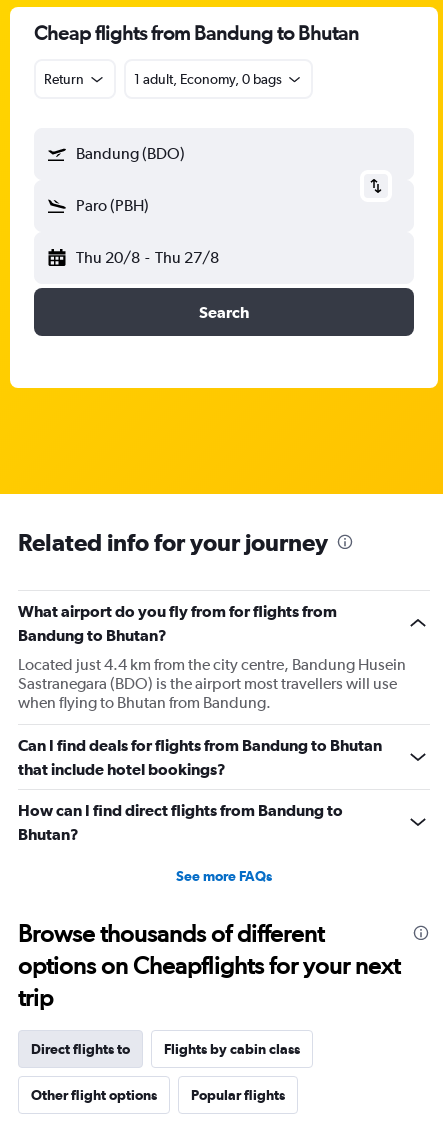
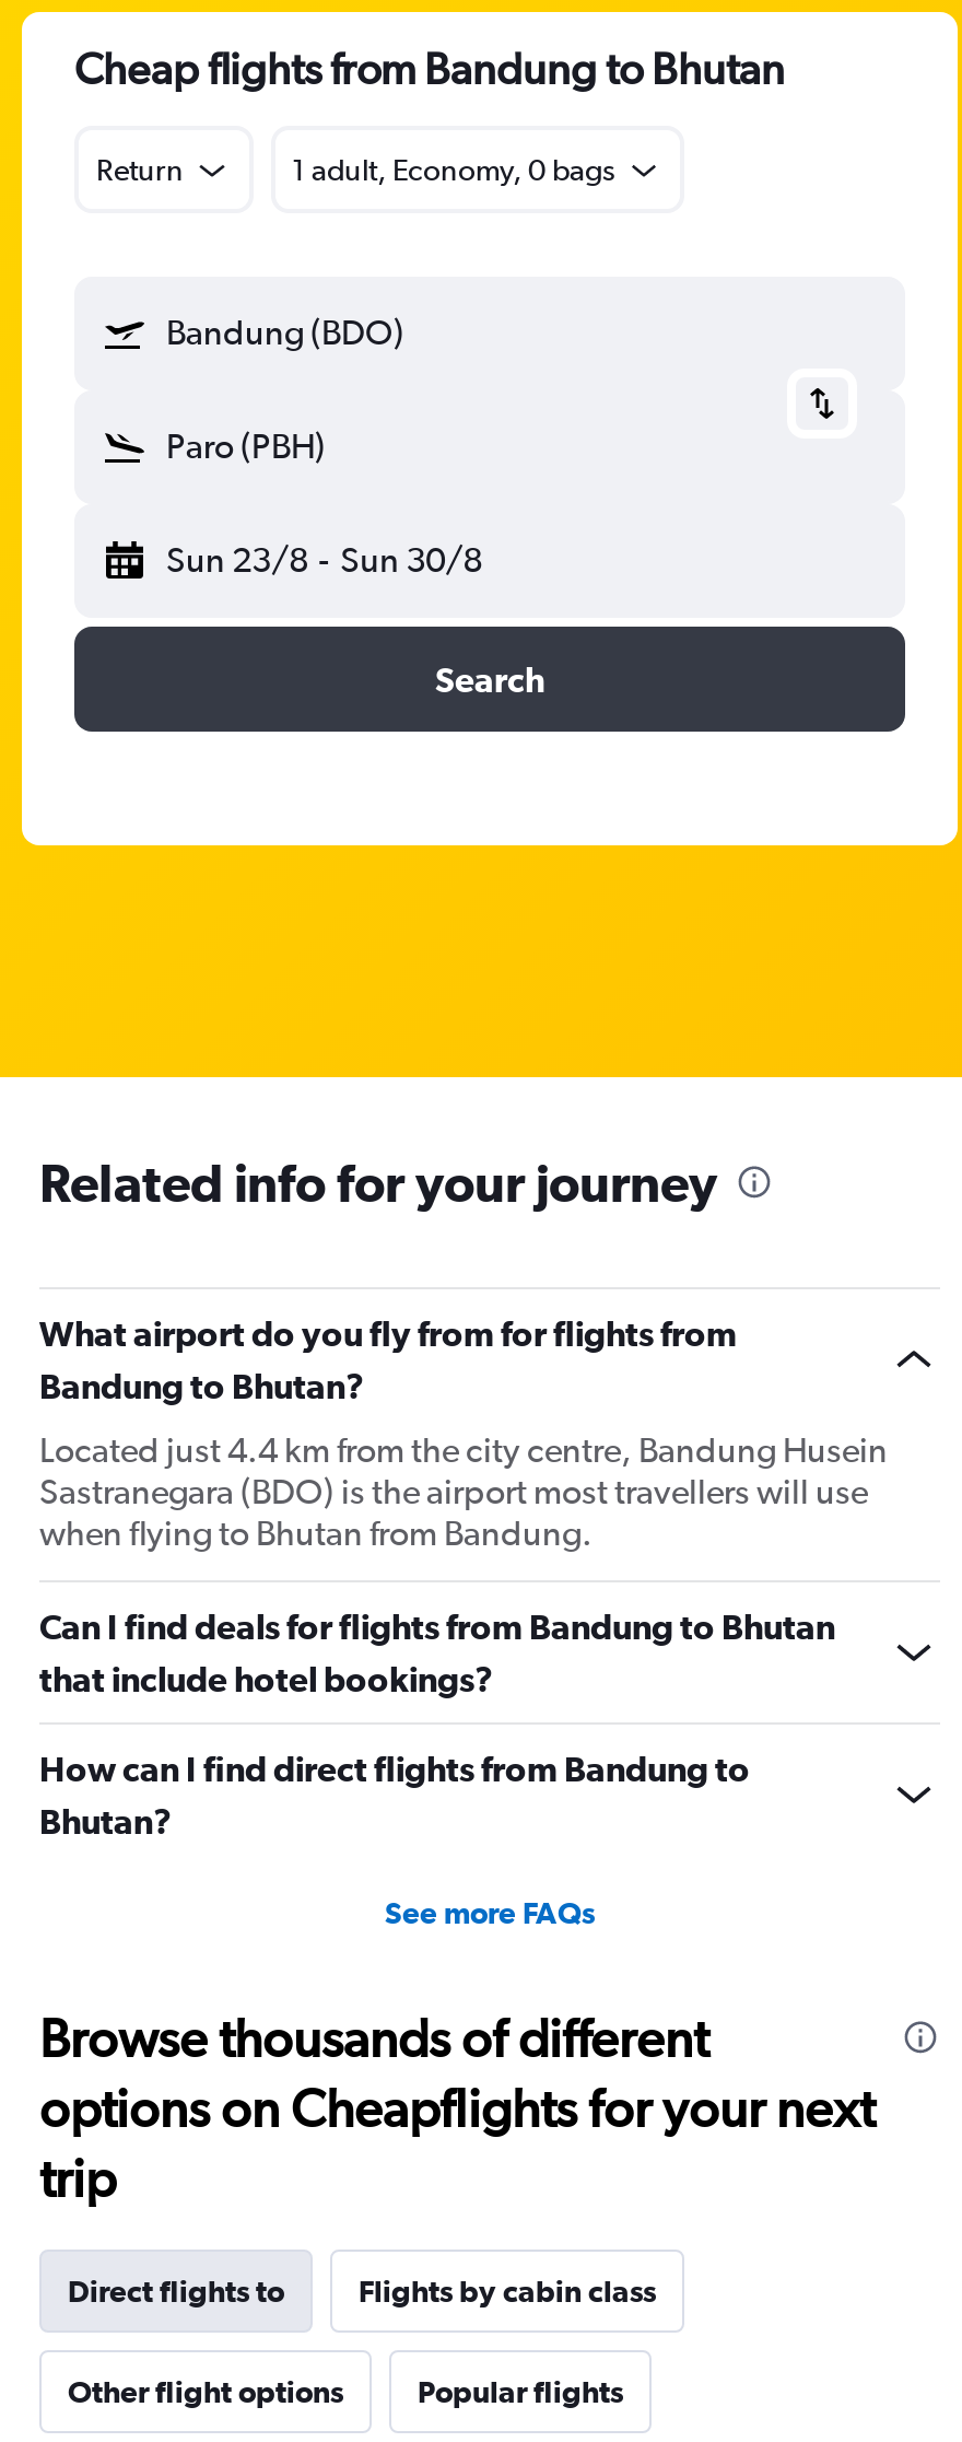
[76,248,219,267] Thu 20/8 - Thu 27/8 -> [166,539,482,581] Sun 23/8 - Sun 30/8

